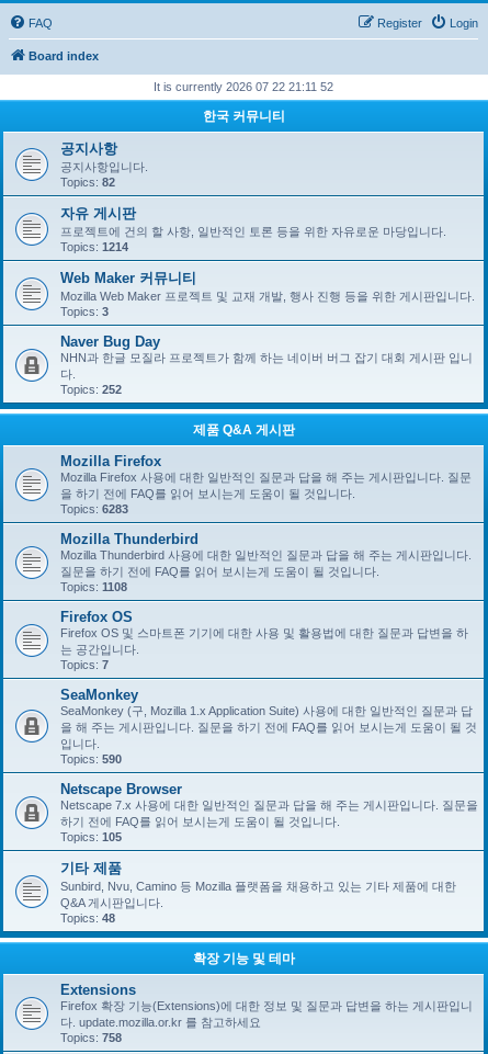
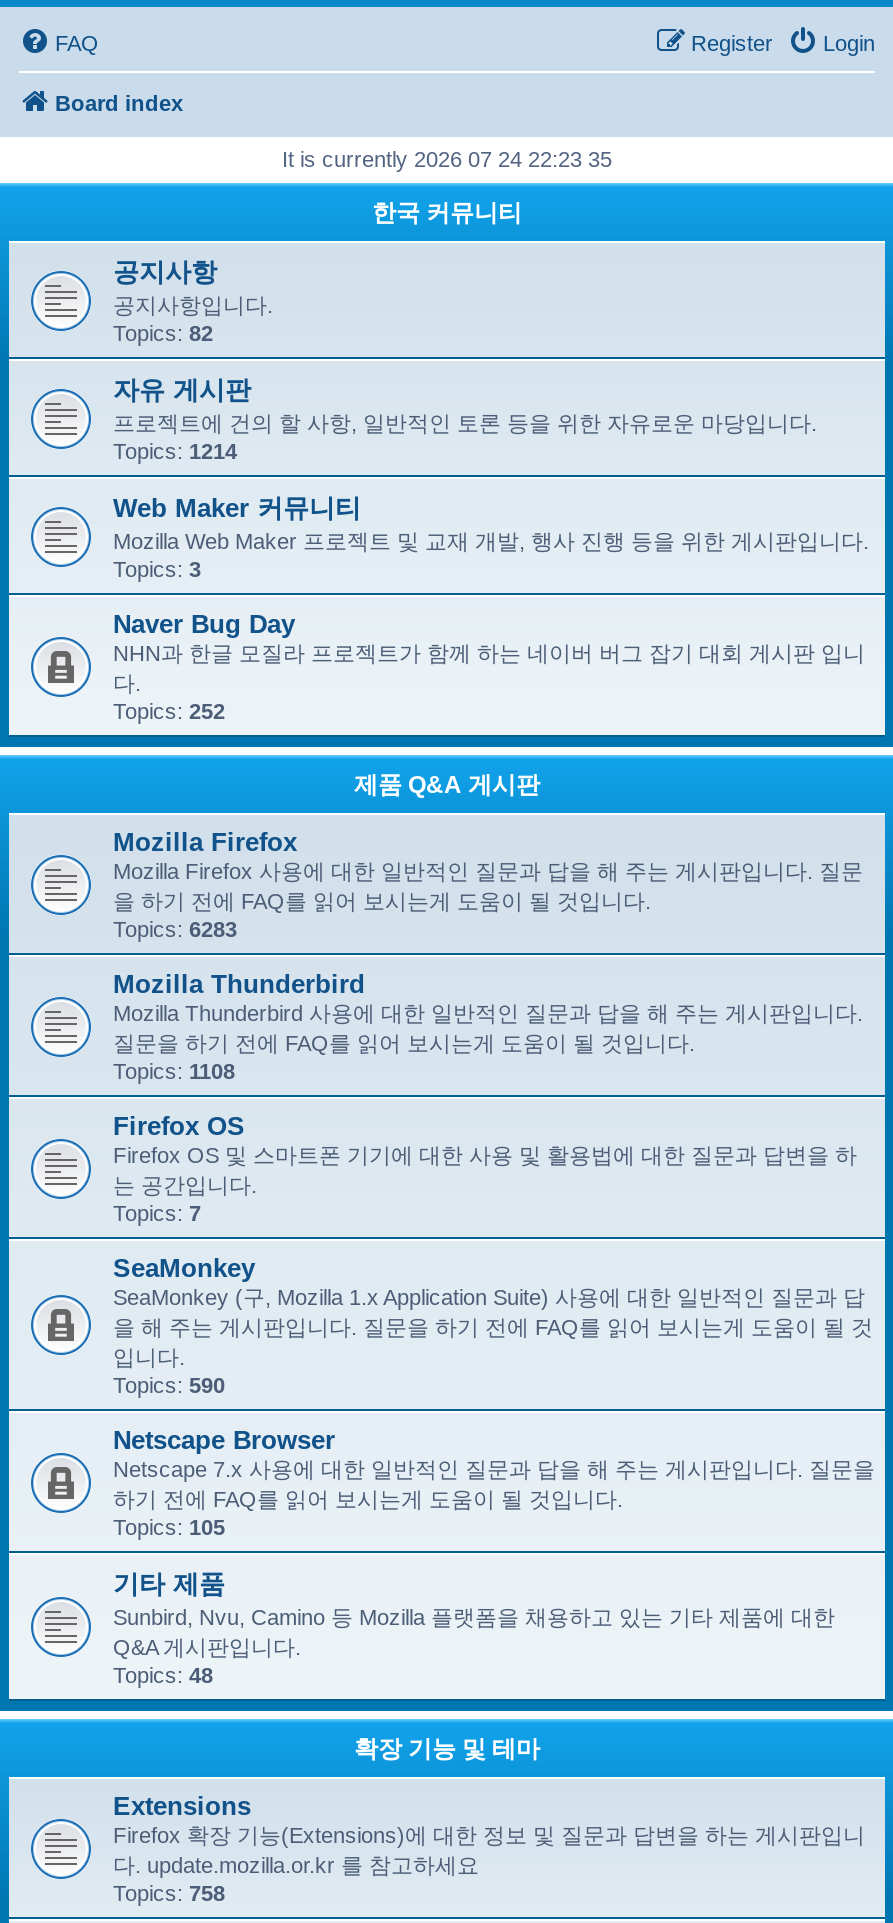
[154,80,333,93] It is currently 2026 07 22 21:11 52 -> [282,147,612,171] It is currently 2026 07 24 22:23 35

